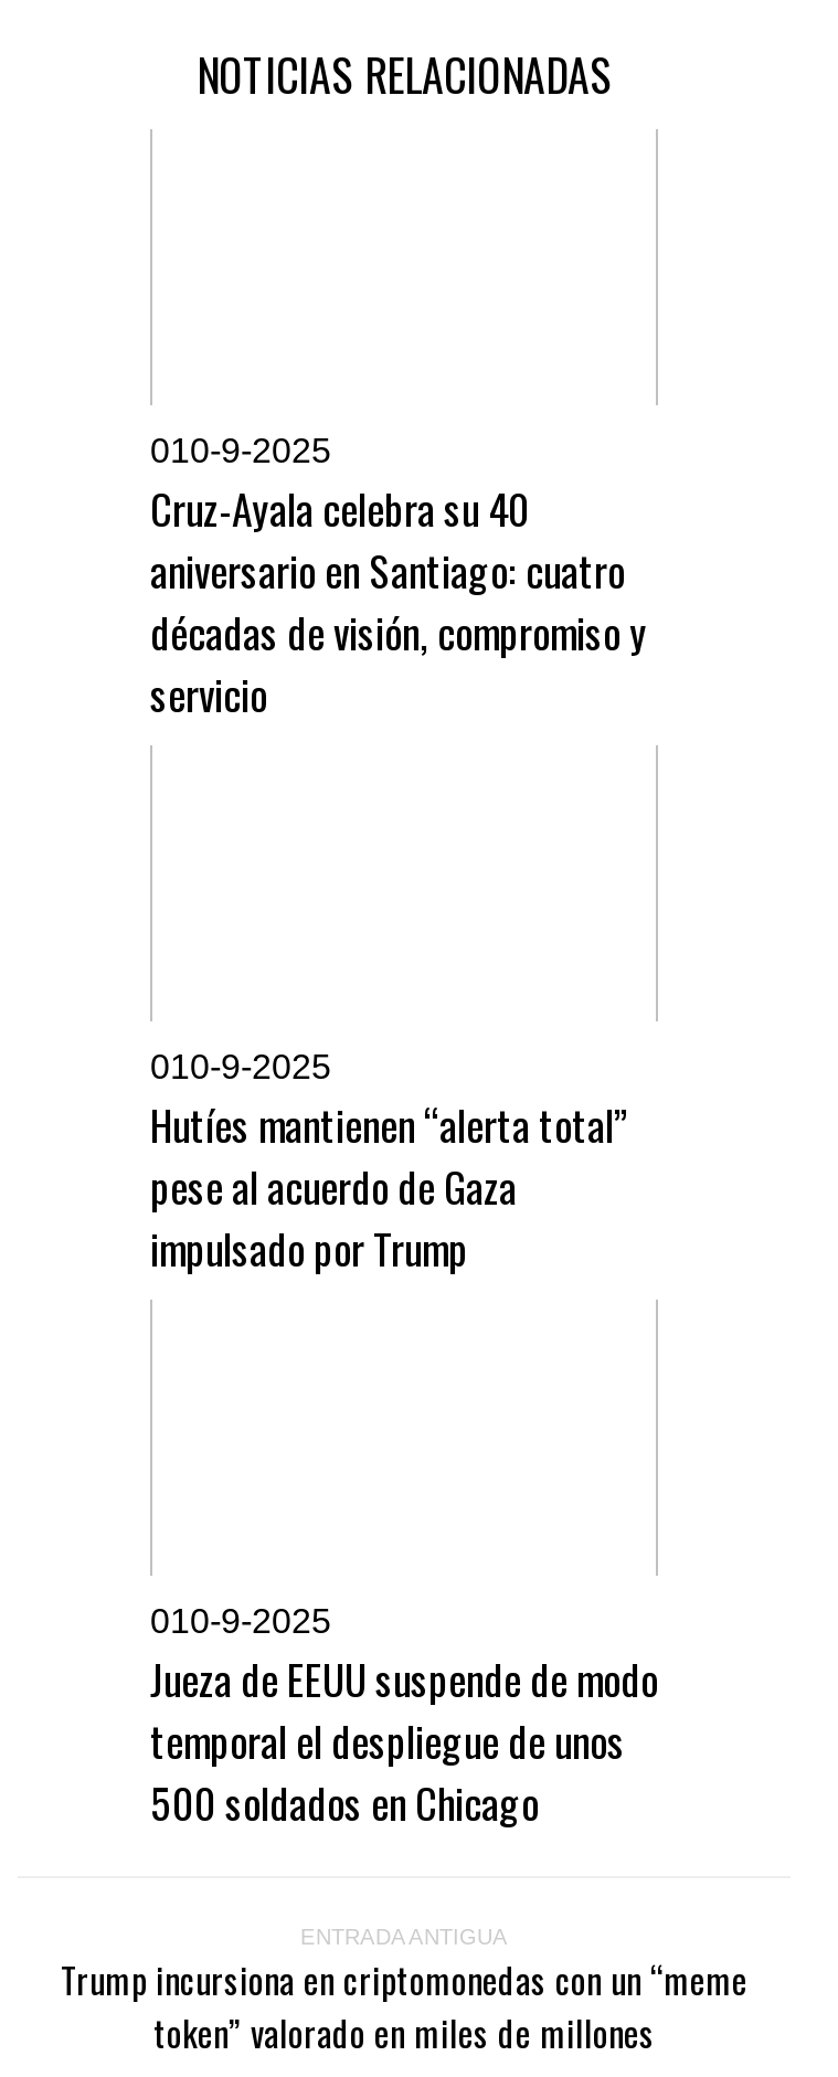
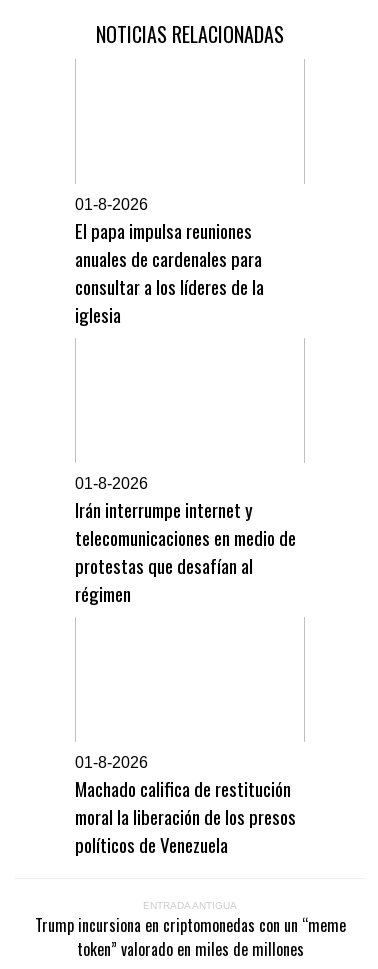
[150,431,647,722] 010-9-2025 | Cruz-Ayala celebra su 40 | aniversario en Santiago: cuatro | décadas de visión, compromiso y | servicio -> [75,195,264,327] 01-8-2026 | El papa impulsa reuniones | anuales de cardenales para | consultar a los líderes de la | iglesia
[150,1047,629,1276] 010-9-2025 | Hutíes mantienen “alerta total” | pese al acuerdo de Gaza | impulsado por Trump -> [75,474,296,606] 01-8-2026 | Irán interrumpe internet y | telecomunicaciones en medio de | protestas que desafían al | régimen
[150,1601,658,1831] 010-9-2025 | Jueza de EEUU suspende de modo | temporal el despliegue de unos | 500 soldados en Chicago -> [75,753,296,857] 01-8-2026 | Machado califica de restitución | moral la liberación de los presos | políticos de Venezuela

